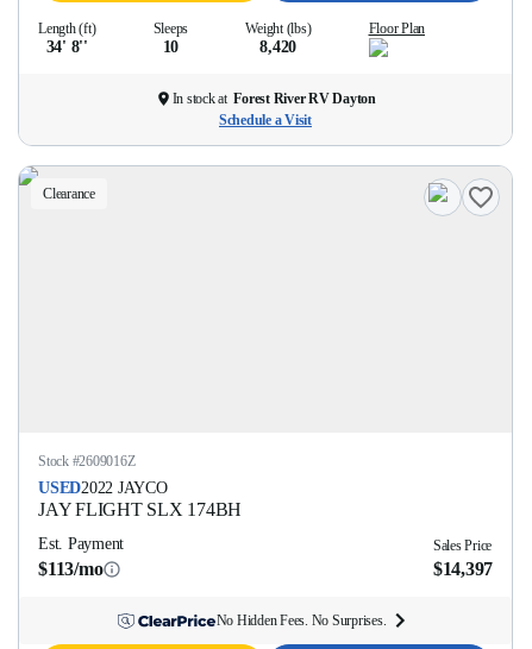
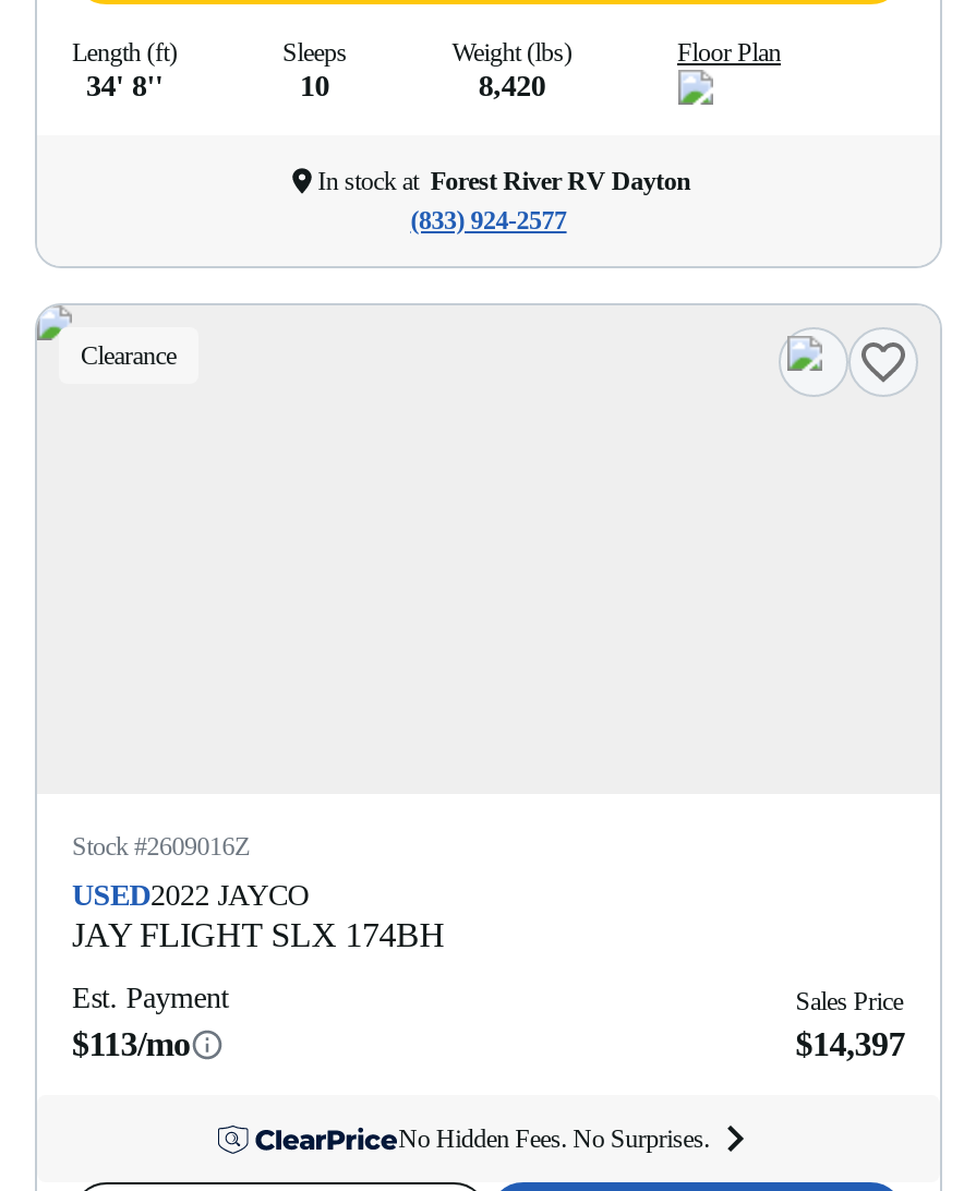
[219,112,312,128] Schedule a Visit -> [410,205,566,236] (833) 924-2577

